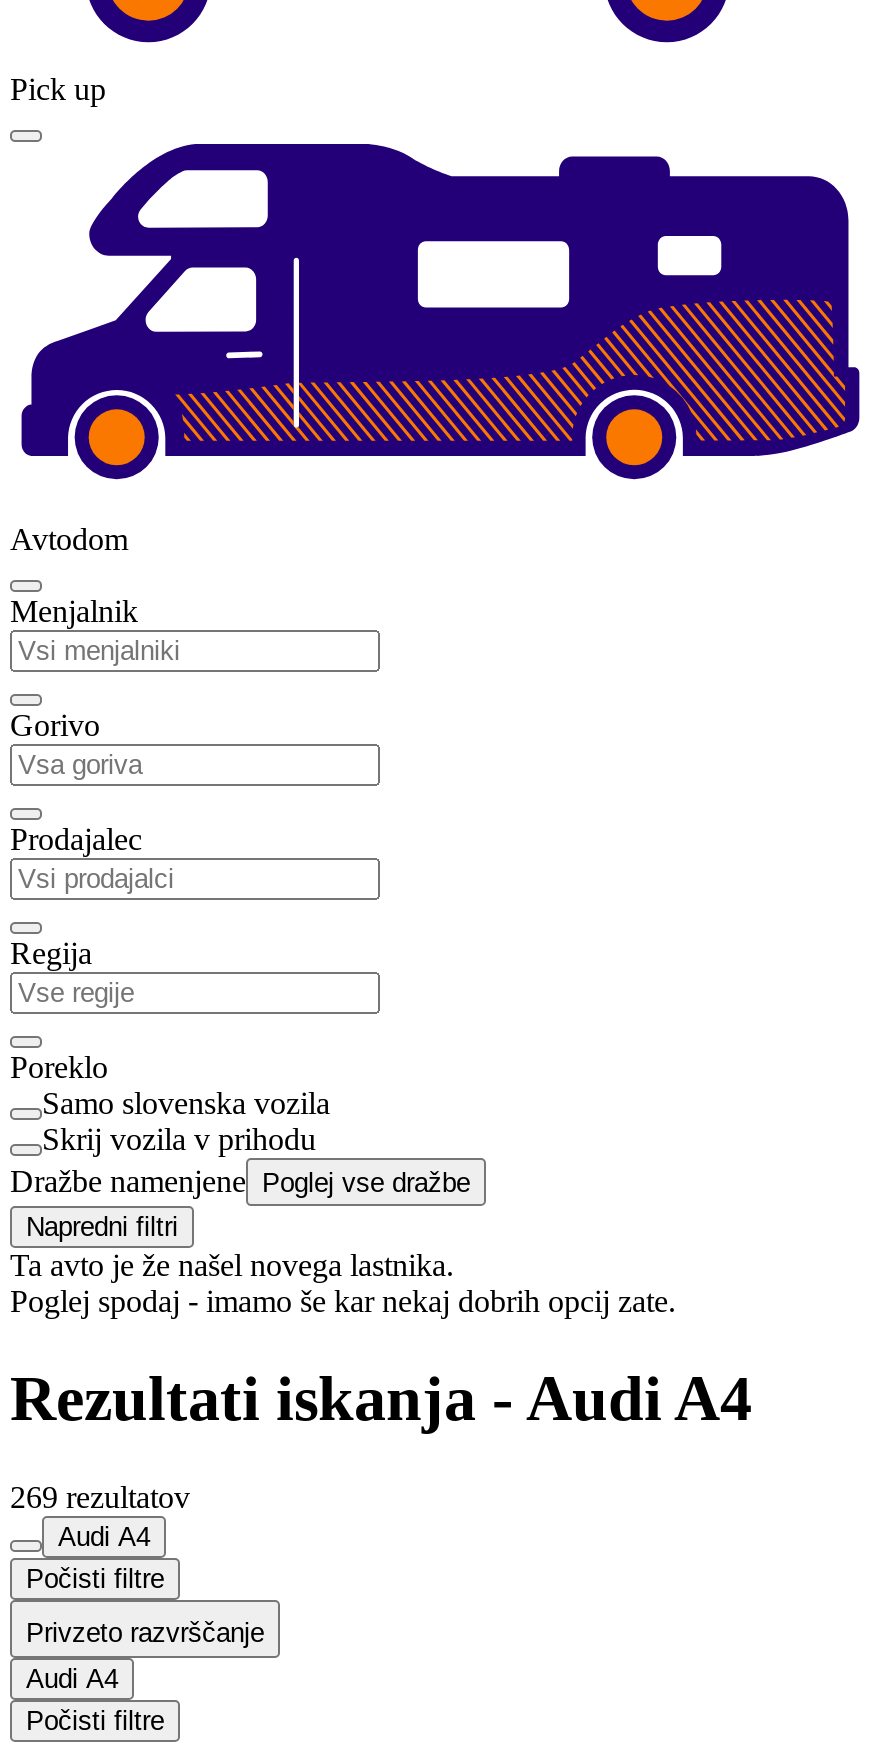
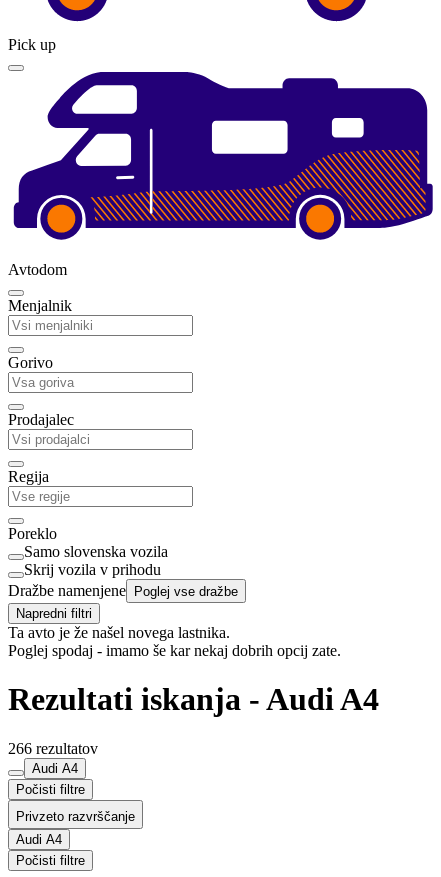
[10,1479,190,1513] 269 rezultatov -> [8,740,98,757] 266 rezultatov

